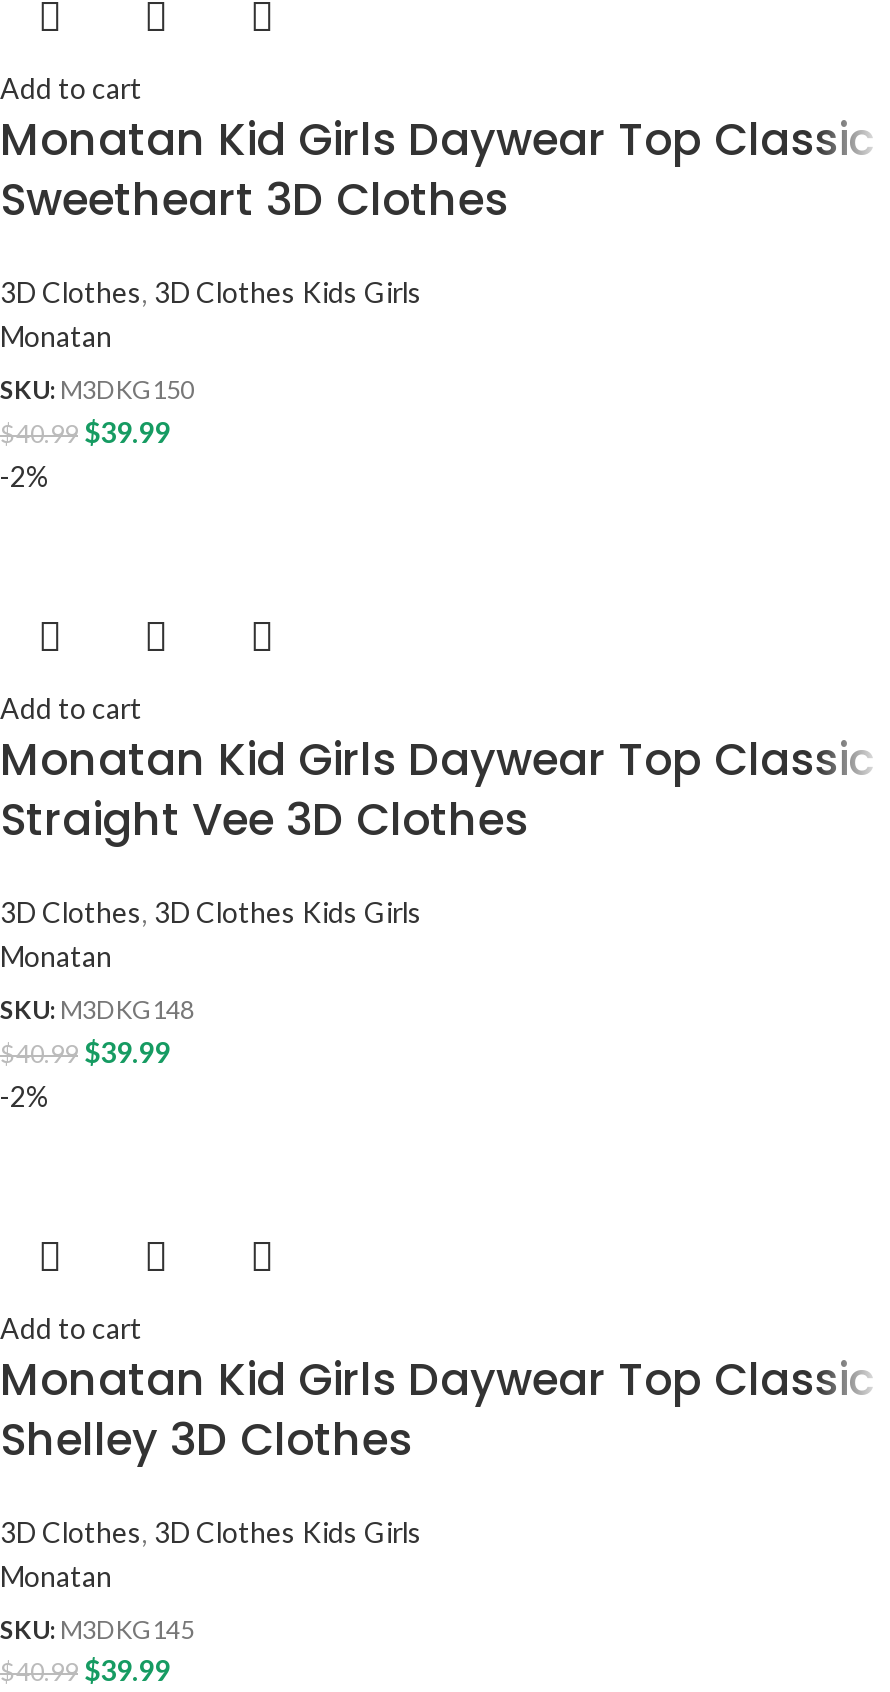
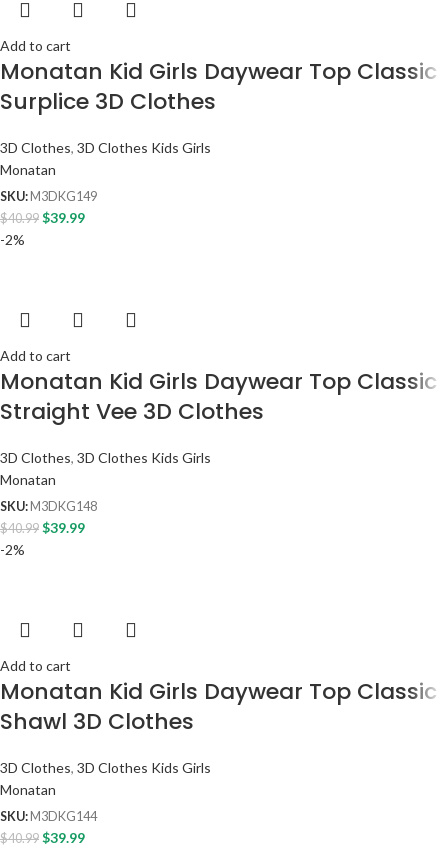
[0,169,508,231] Sweetheart 3D Clothes -> [0,86,216,117] Surplice 3D Clothes
[0,374,194,404] SKU: M3DKG150 -> [0,189,97,204] SKU: M3DKG149
[0,1408,412,1470] Shelley 3D Clothes -> [0,706,194,737] Shawl 3D Clothes
[0,1614,194,1644] SKU: M3DKG145 -> [0,809,97,824] SKU: M3DKG144

